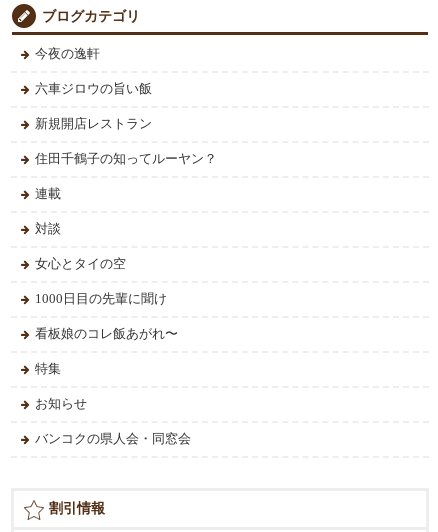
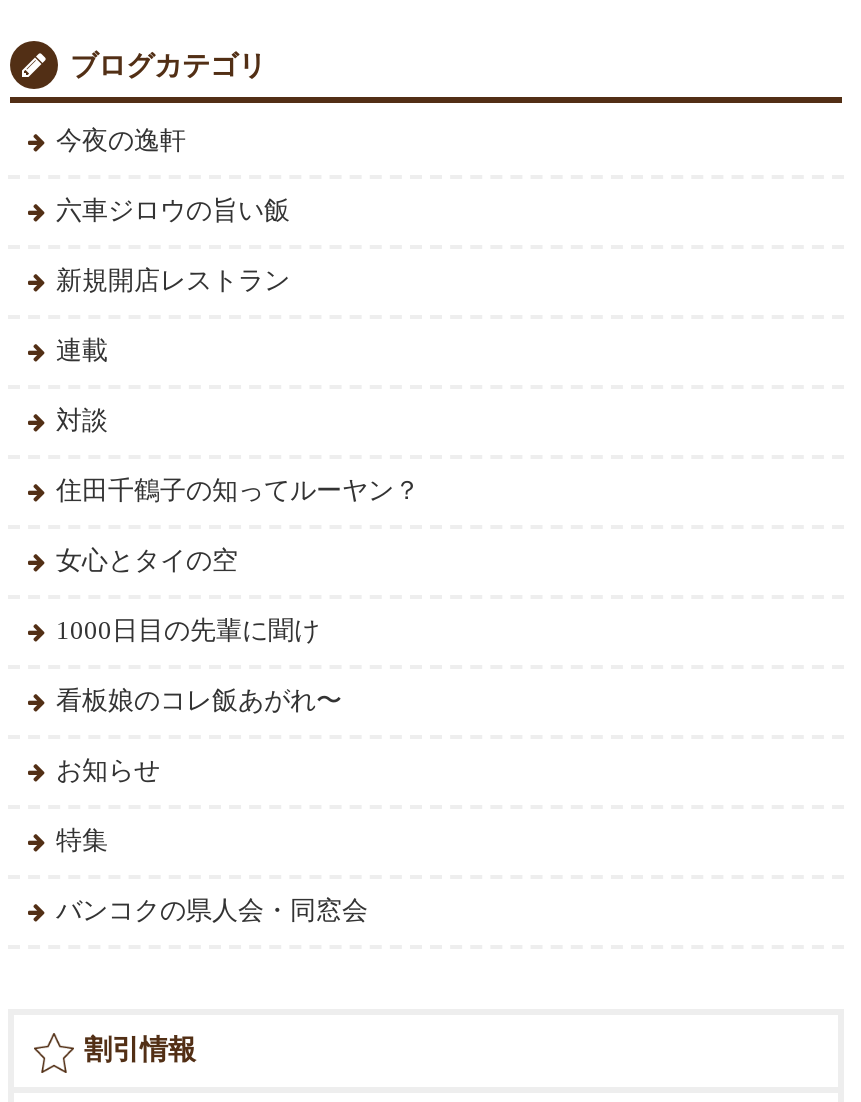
moved [35,151,217,166] -> [56,475,420,505]: 住田千鶴子の知ってルーヤン？
moved [35,186,61,236] -> [56,335,108,435]: 連載 | 対談
moved [35,361,61,376] -> [56,825,108,855]: 特集
moved [35,396,87,411] -> [56,755,160,785]: お知らせ

